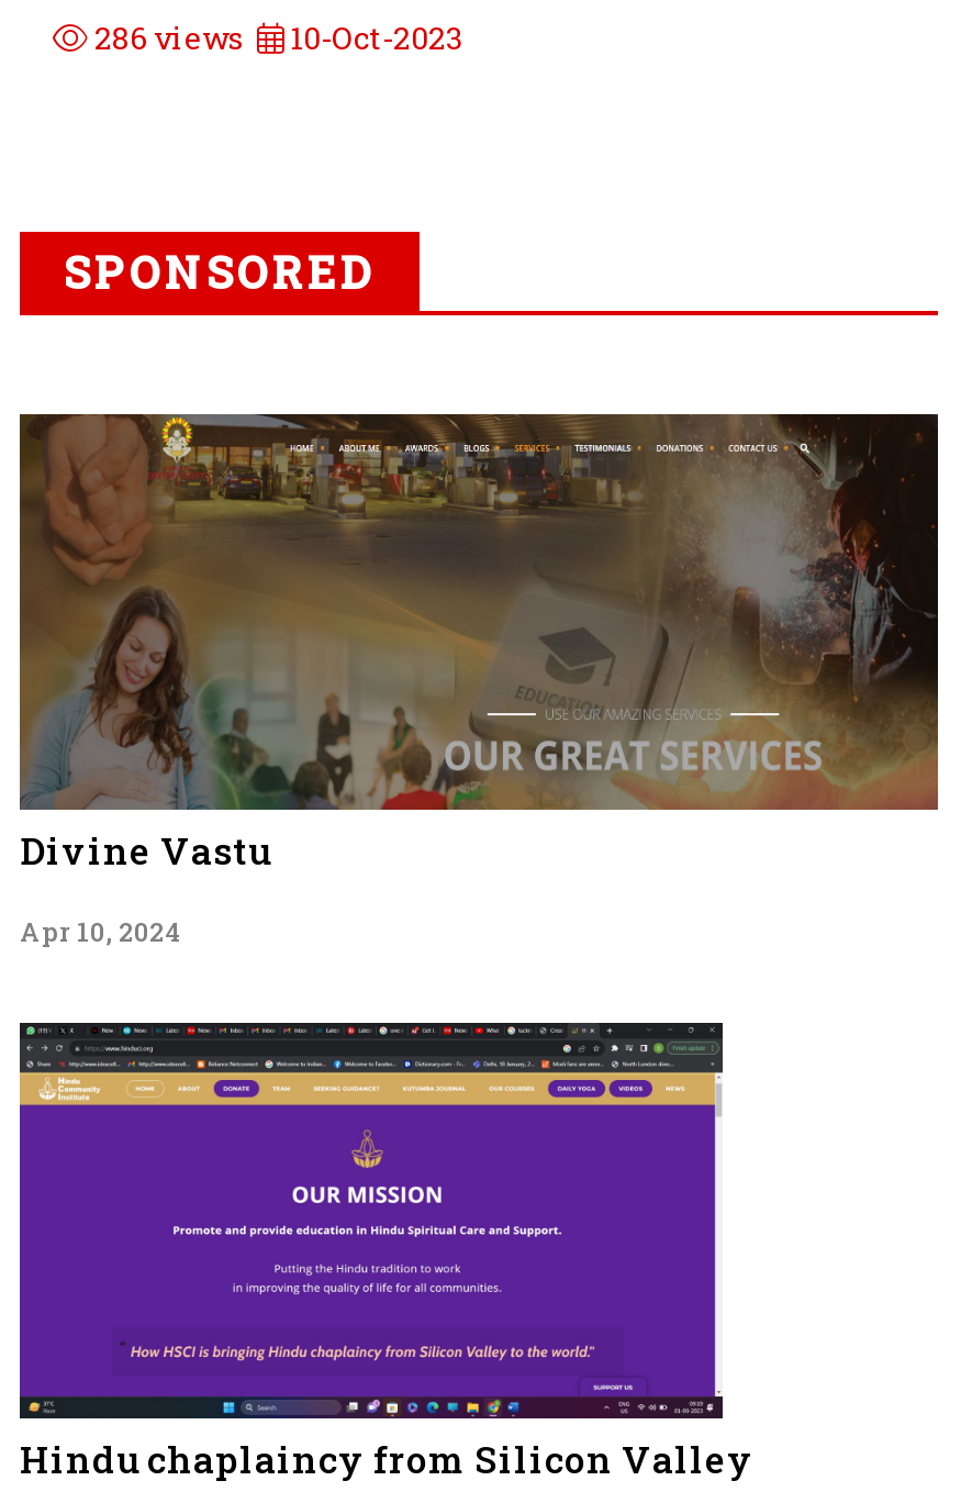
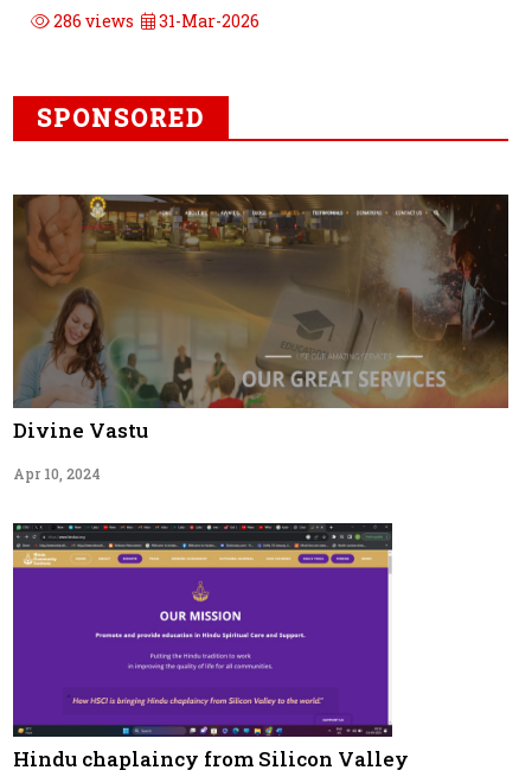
[88,16,463,58] 286 views 10-Oct-2023 -> [50,9,259,32] 286 views 31-Mar-2026

